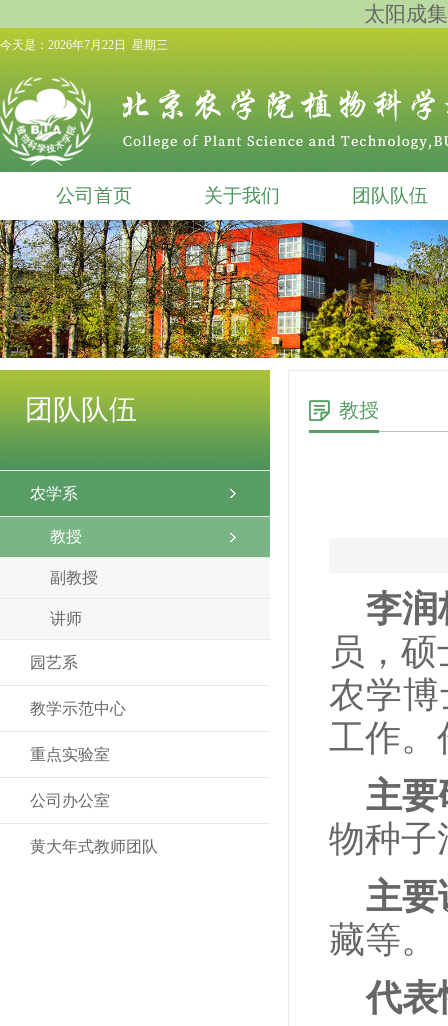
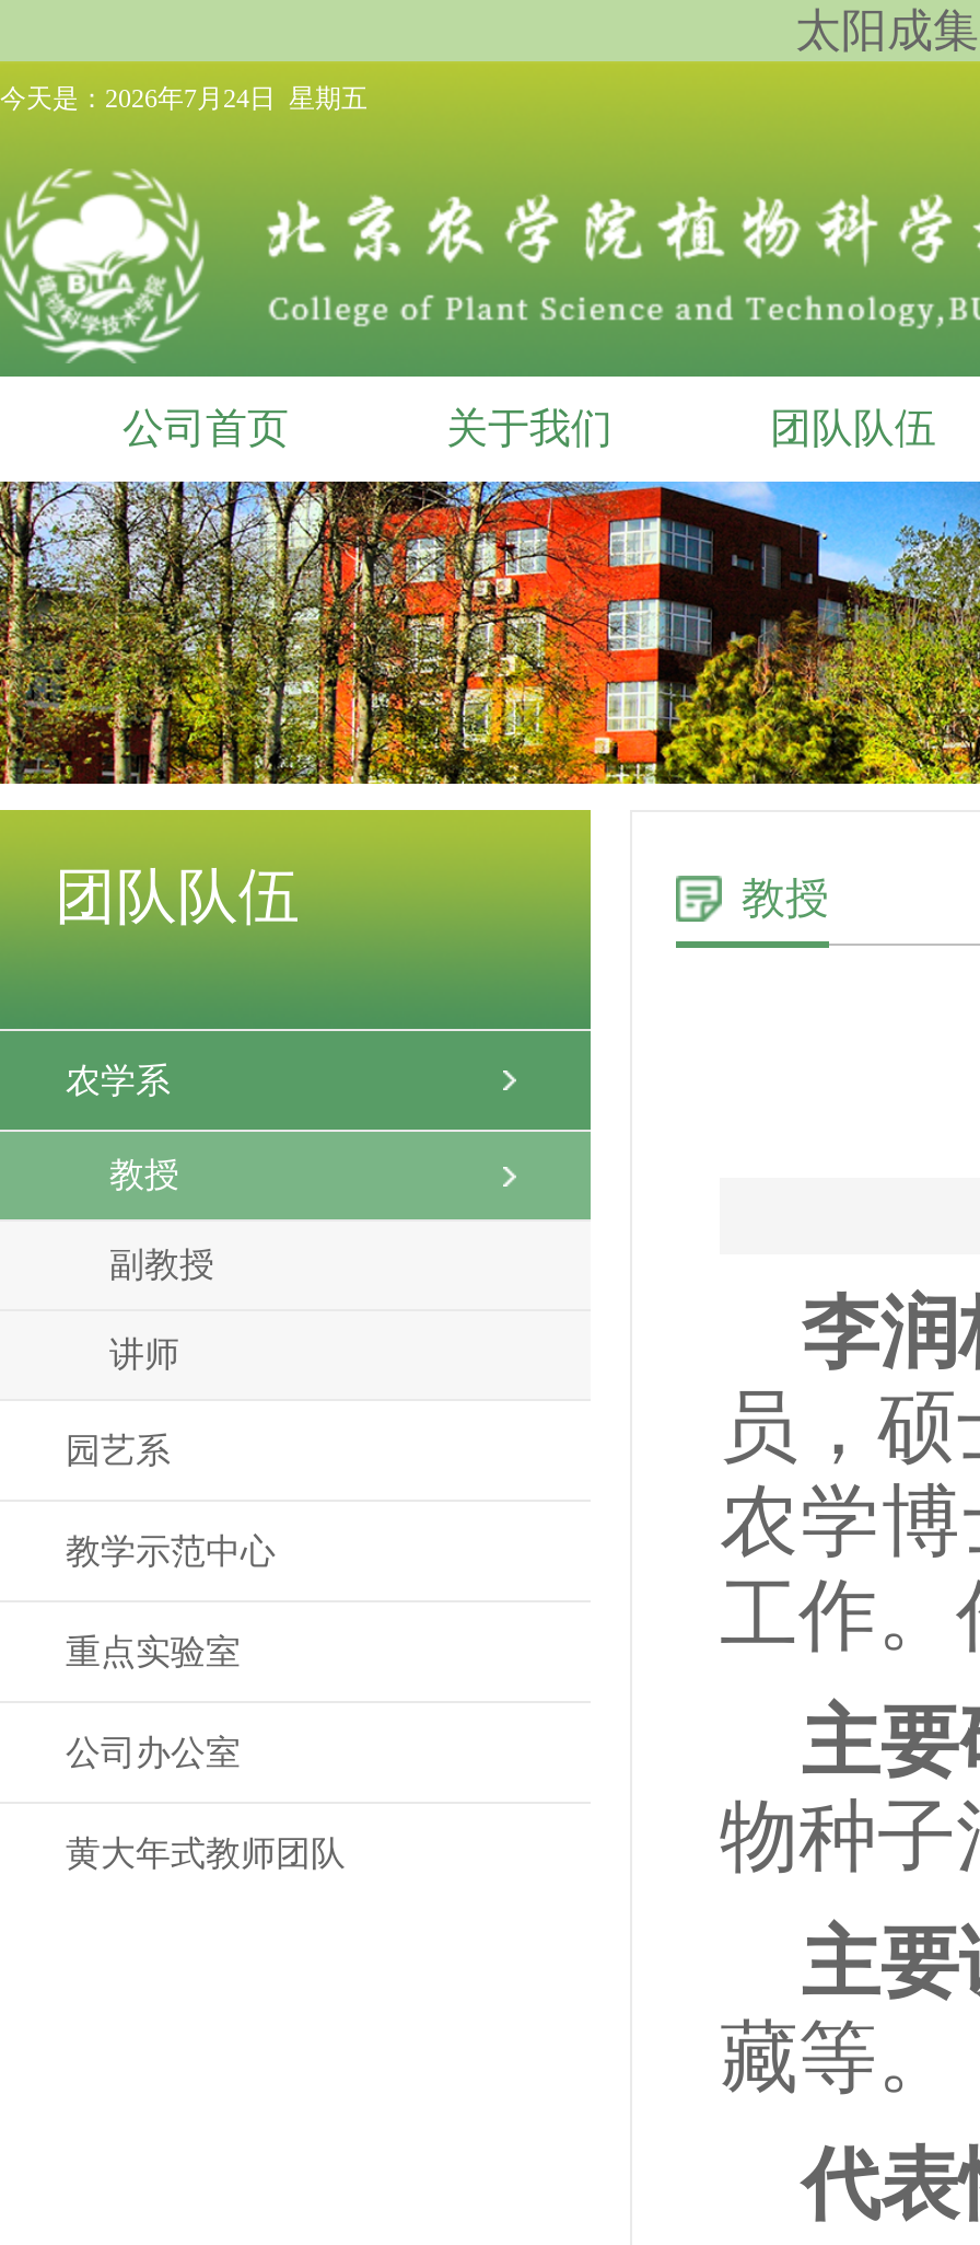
[0,38,168,52] 今天是：2026年7月22日 星期三 -> [0,83,367,114] 今天是：2026年7月24日 星期五

